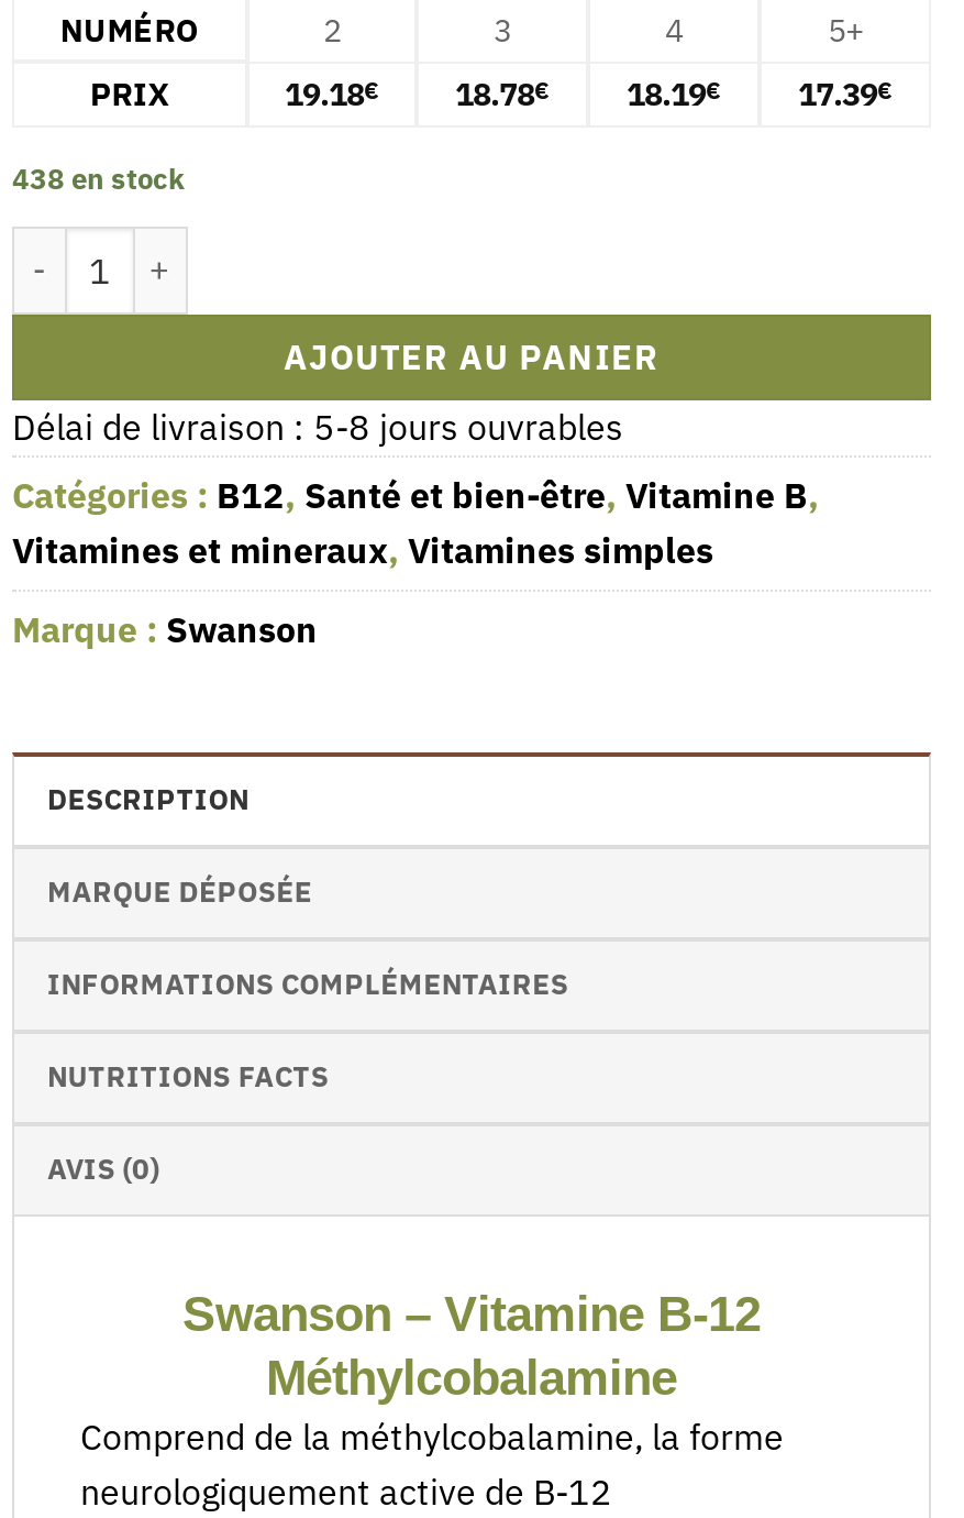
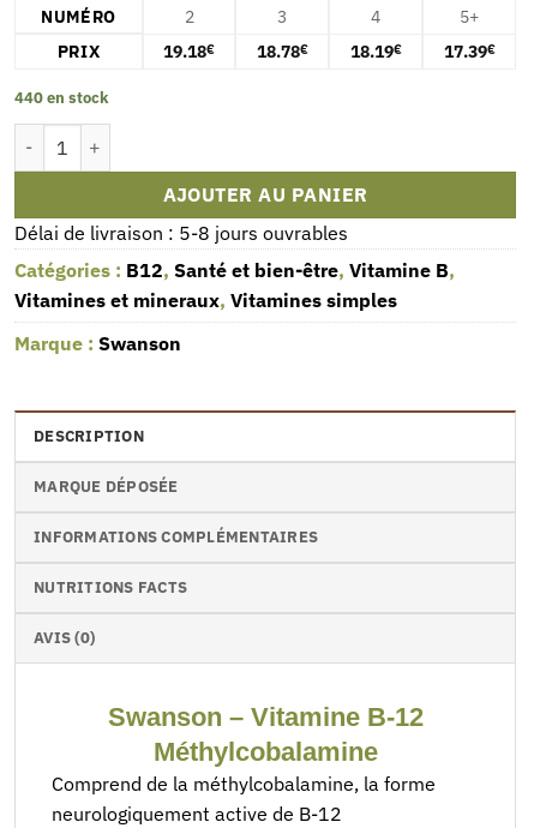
[12,160,186,197] 438 en stock -> [14,87,109,108] 440 en stock

